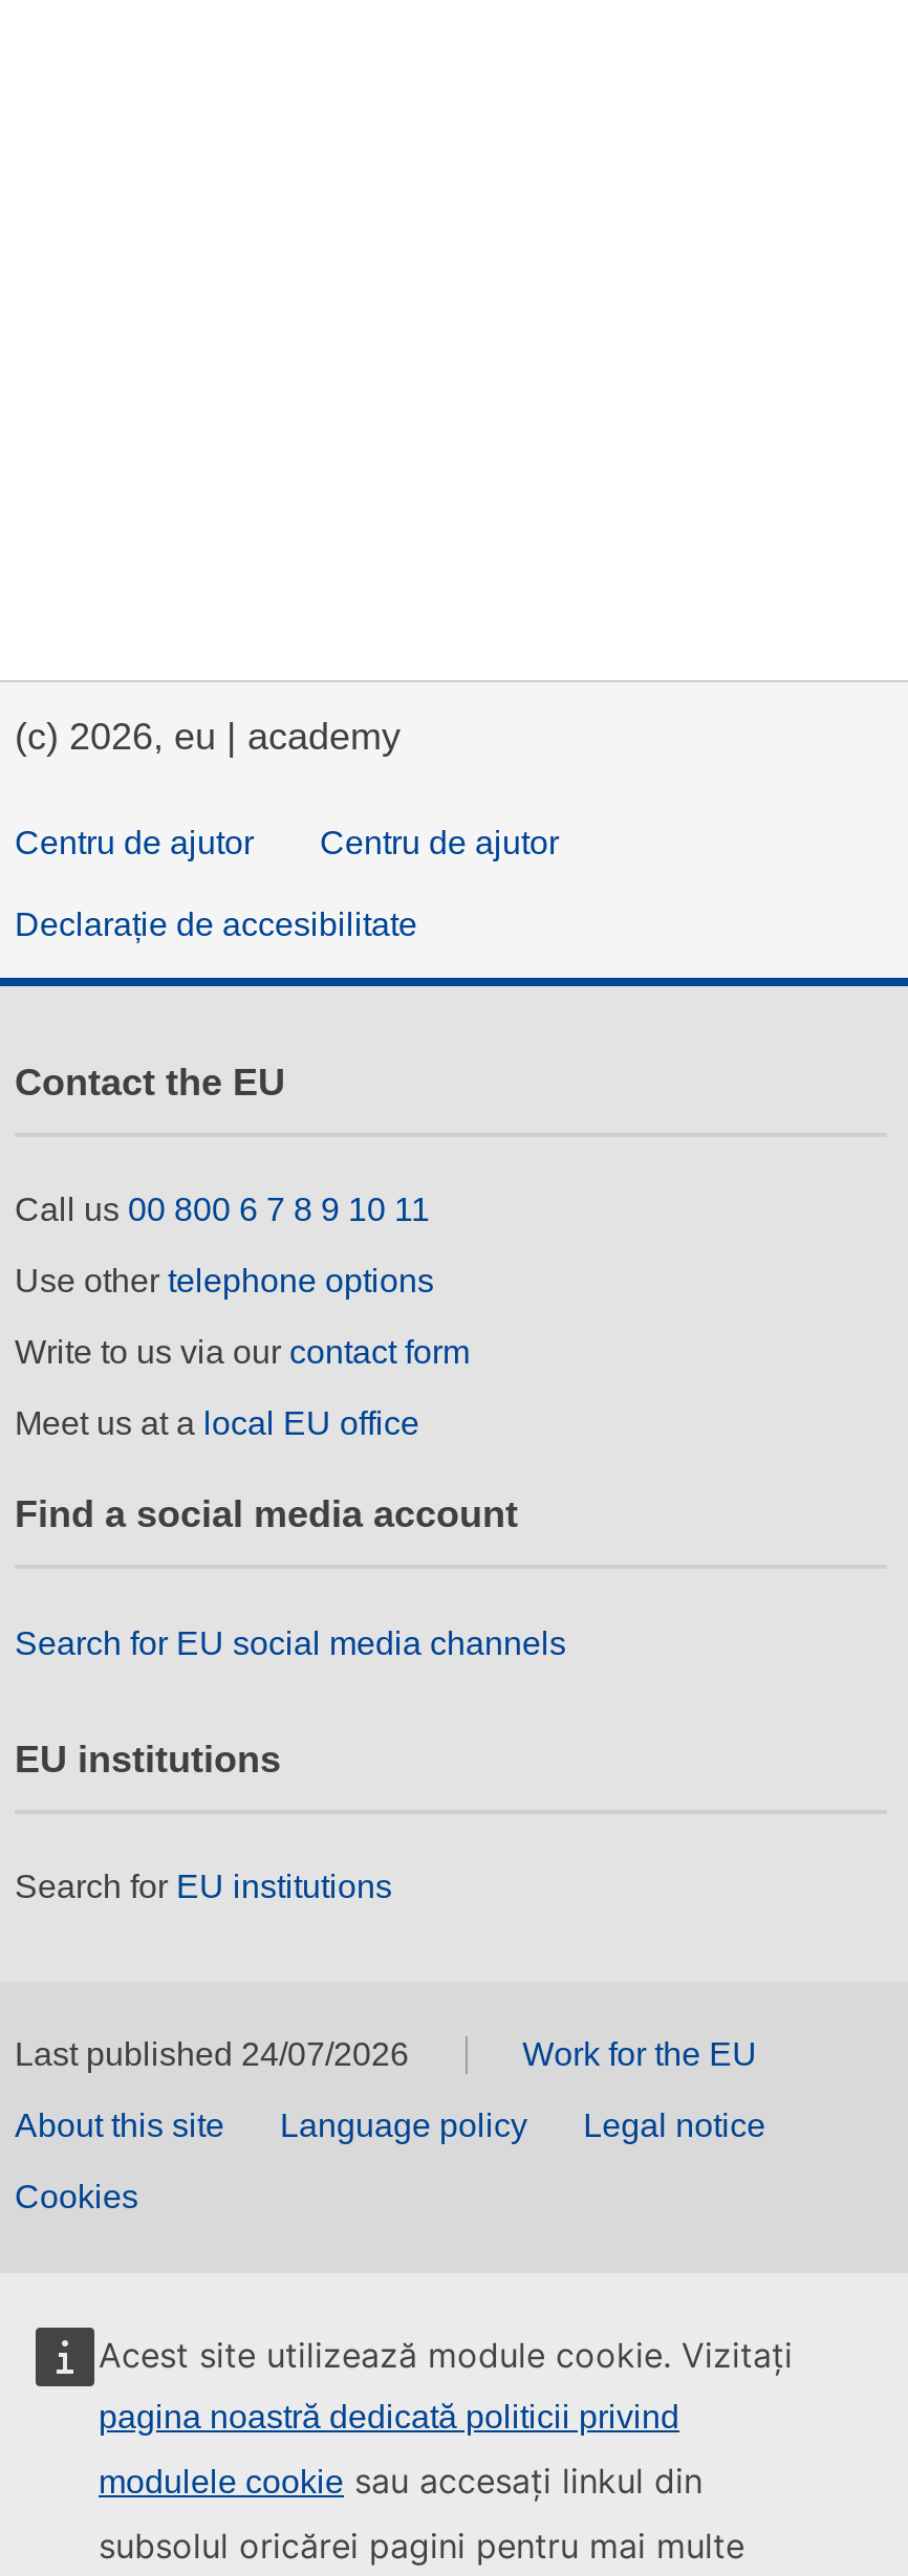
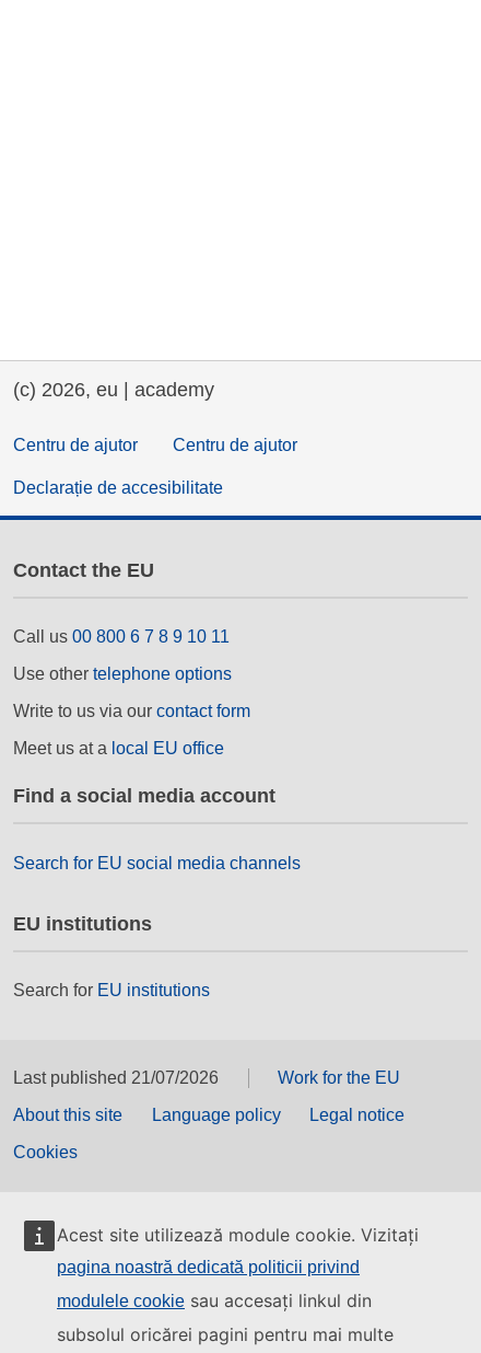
[15,2037,409,2073] Last published 24/07/2026 -> [13,1069,219,1088] Last published 21/07/2026

